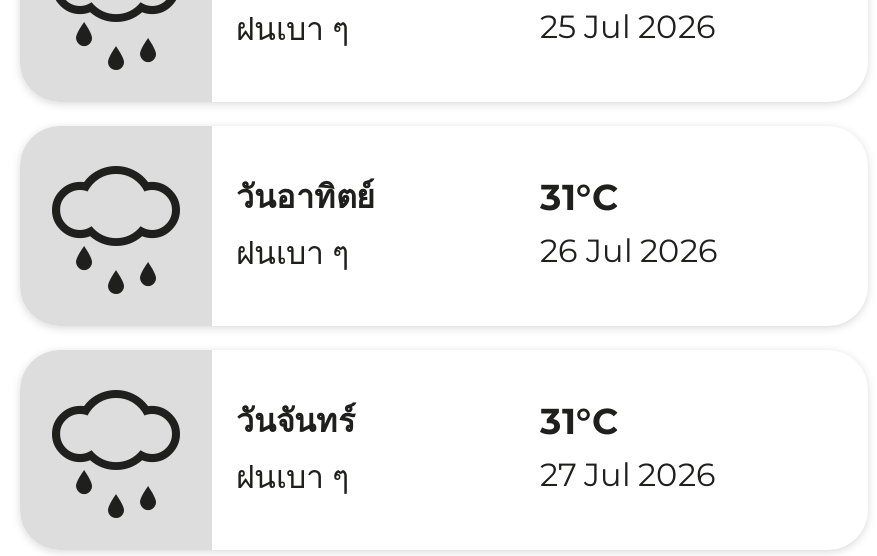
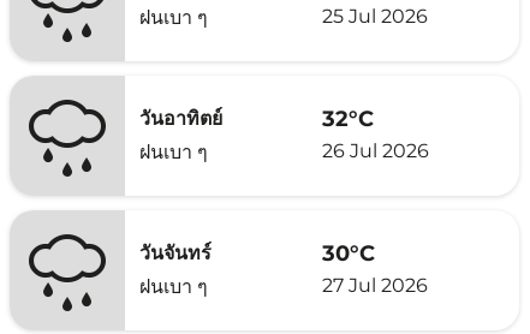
[540,175,618,219] 31°C -> [322,105,374,132] 32°C
[540,399,618,443] 31°C -> [322,240,375,266] 30°C

